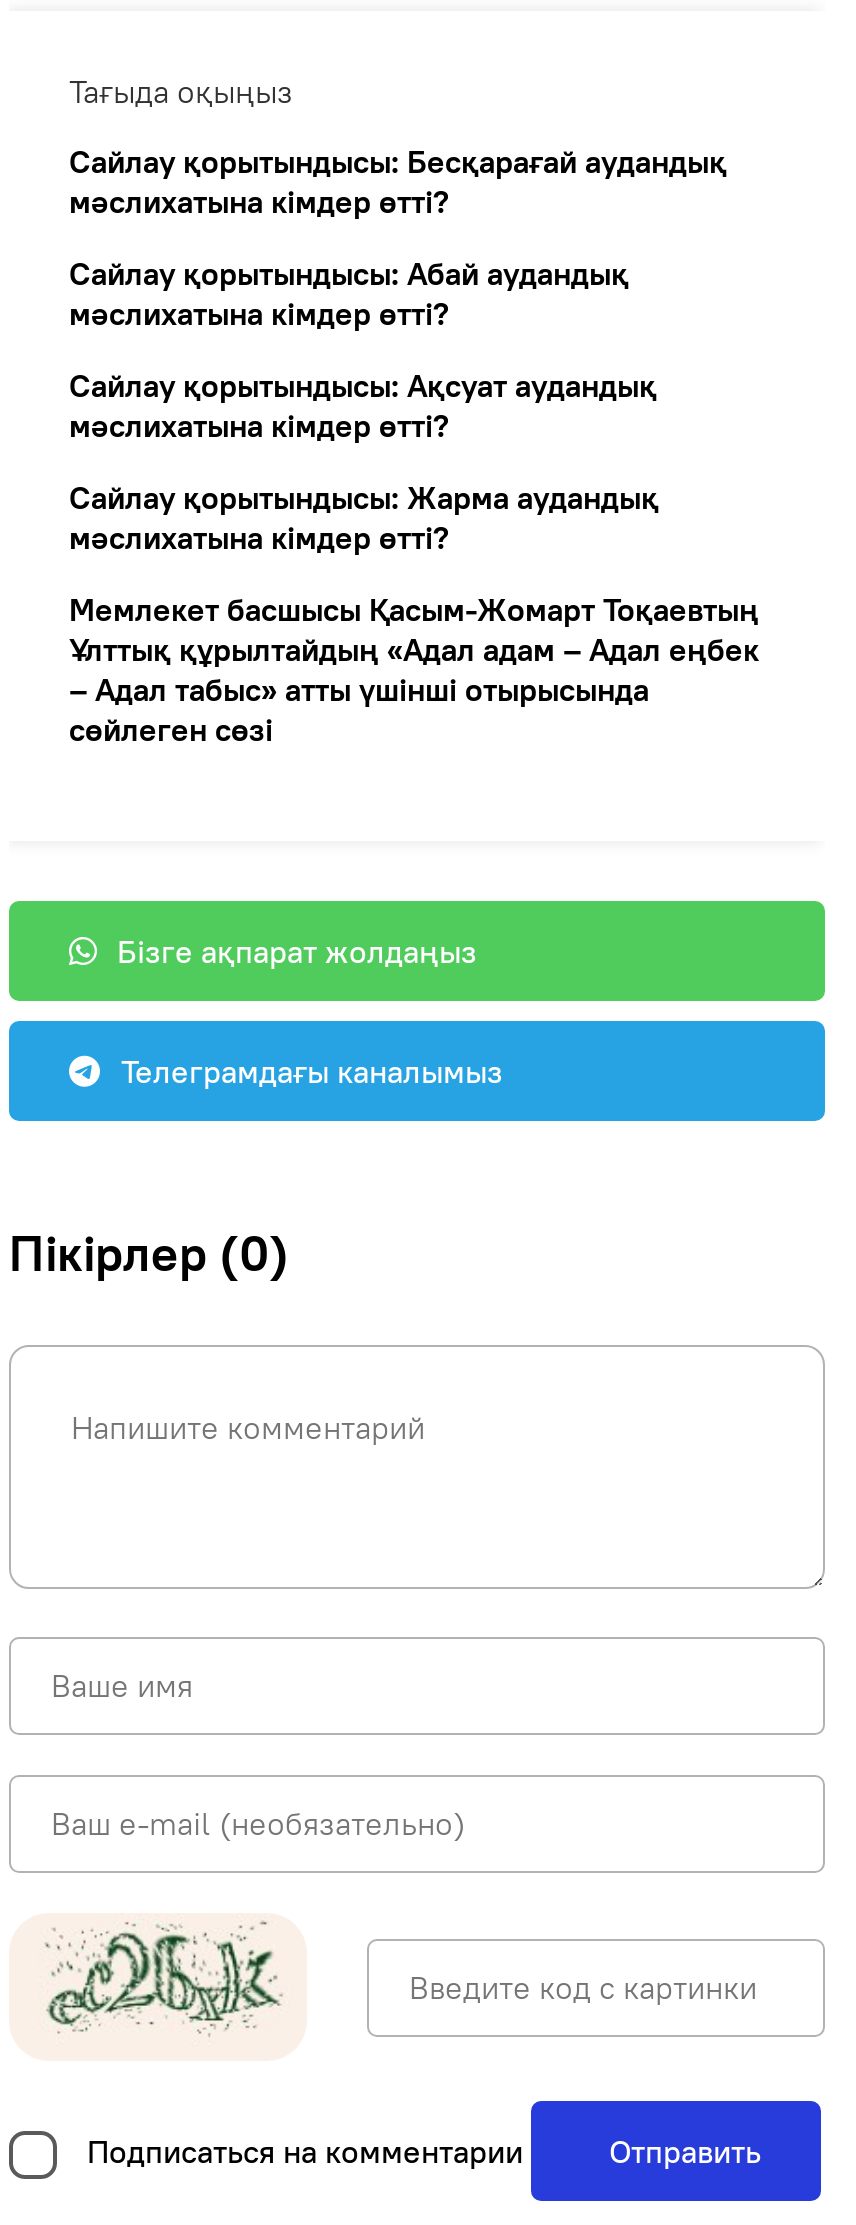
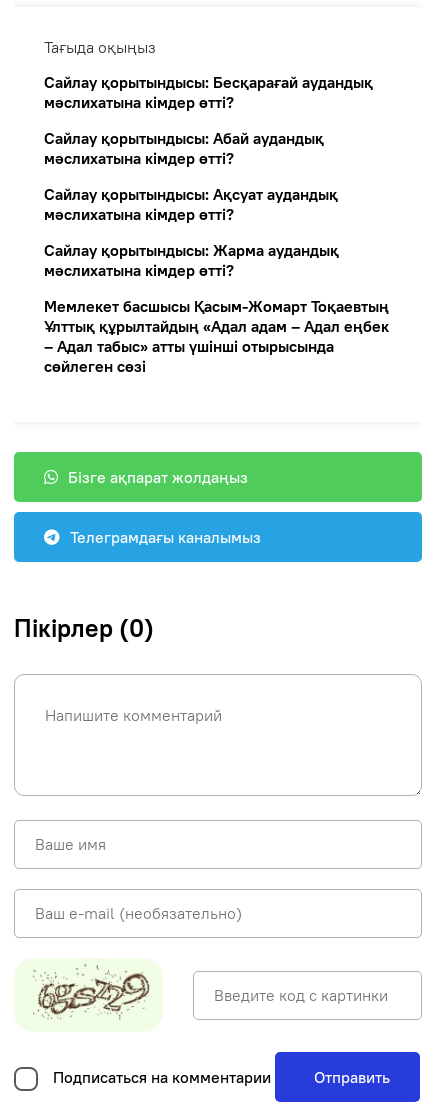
[45,1919,283,2037] [image] -> [33,963,150,1020] [image]

